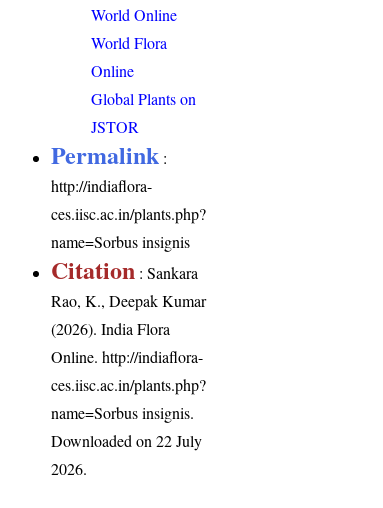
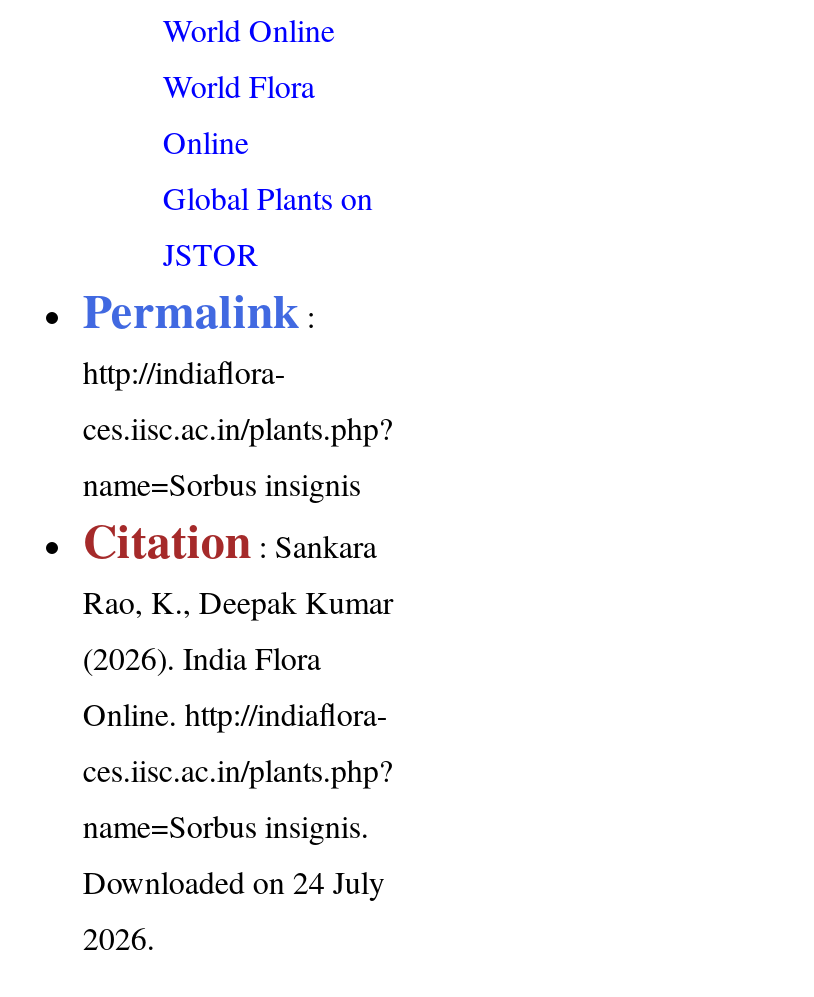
[51,430,202,451] Downloaded on 22 July -> [83,860,385,902] Downloaded on 24 July

